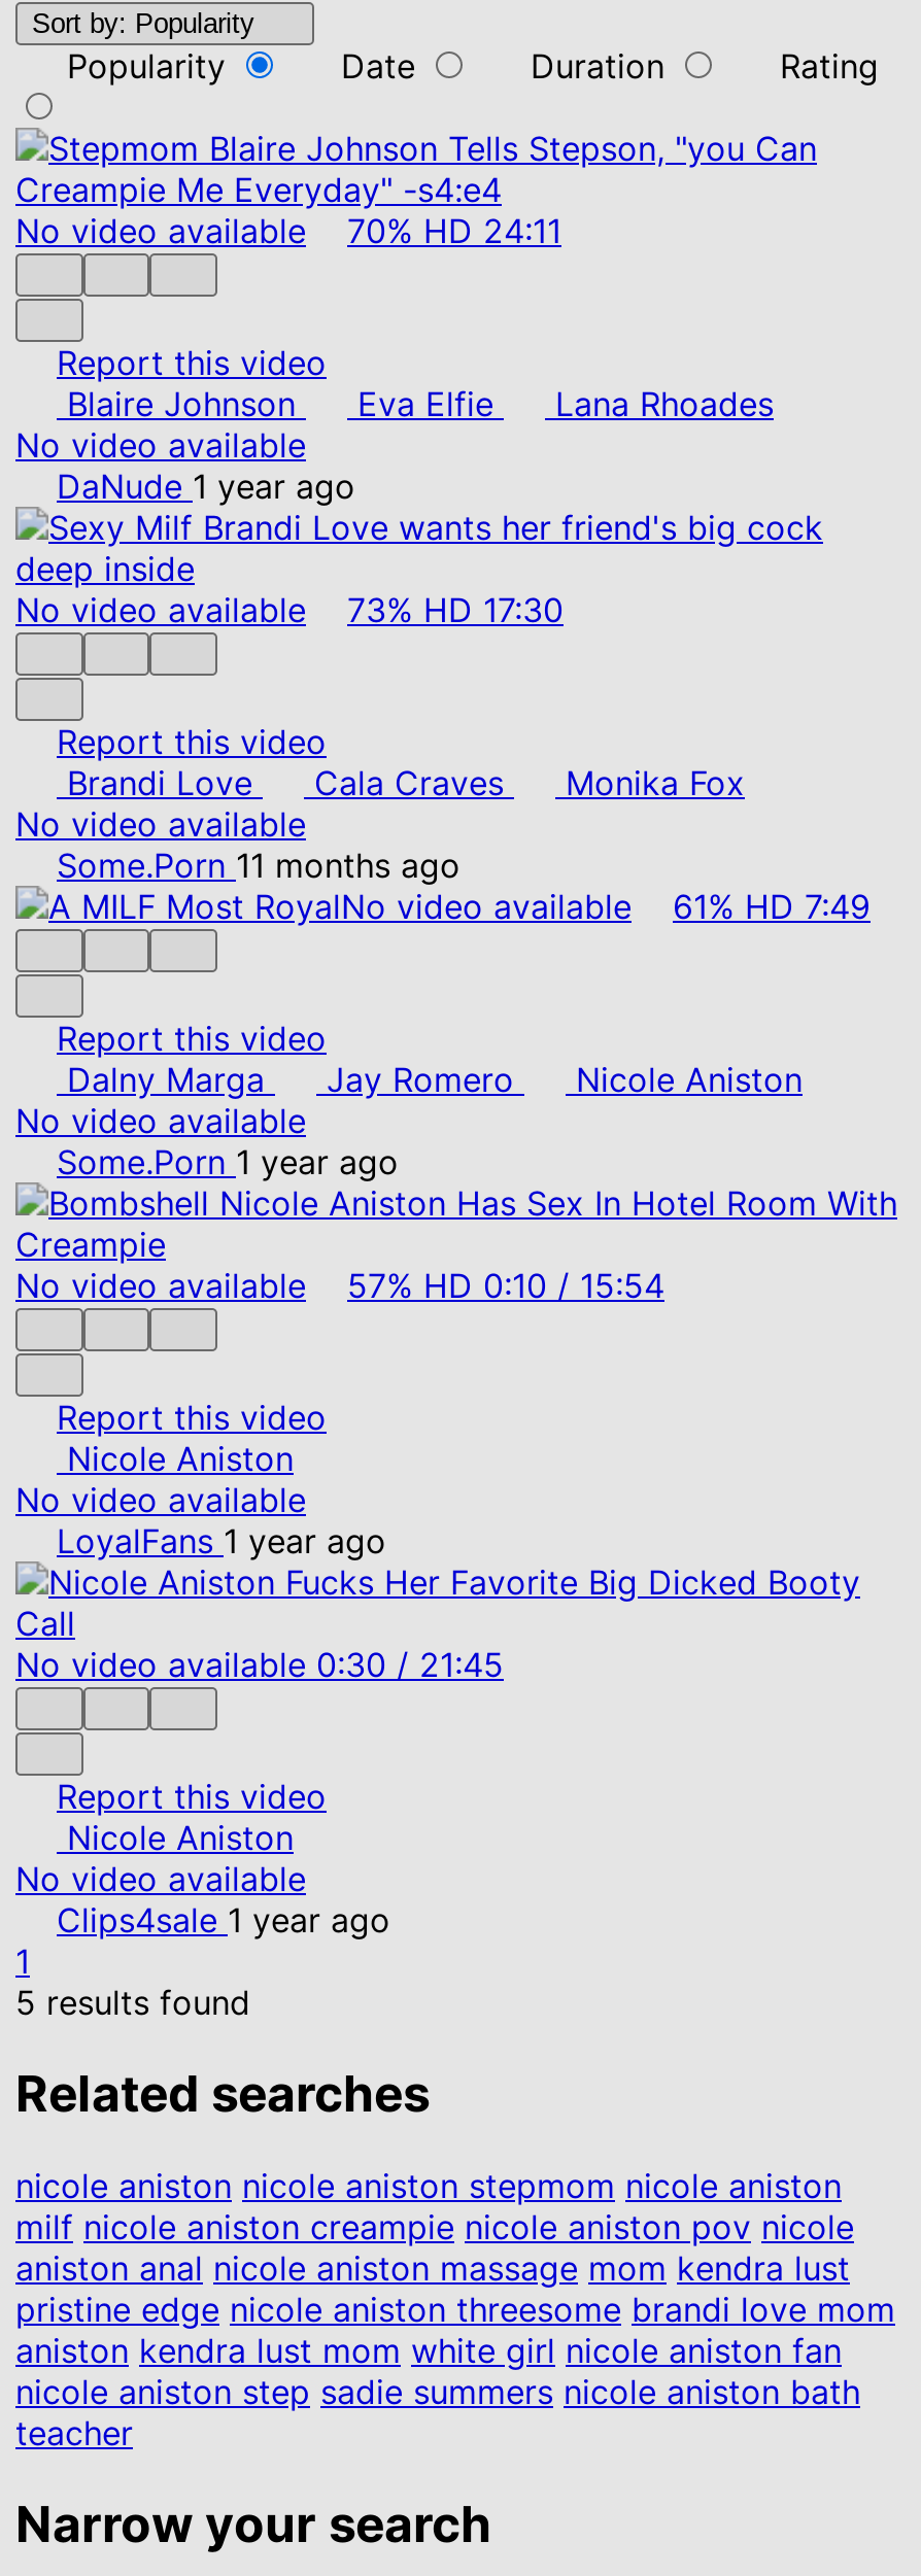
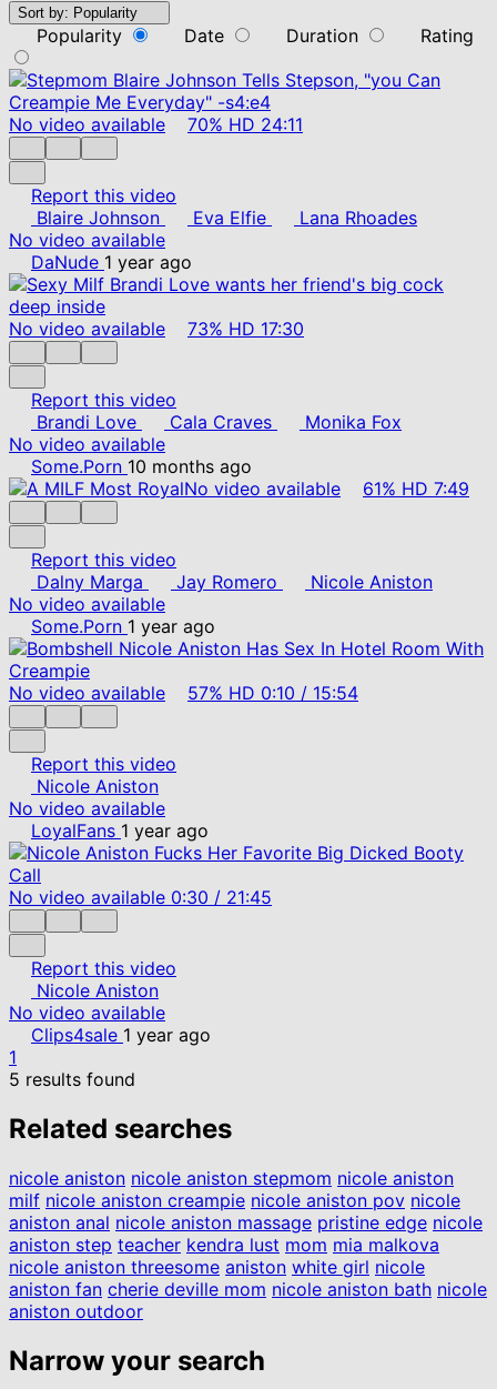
[57,844,460,886] Some.Porn 11 months ago -> [31,455,252,477] Some.Porn 10 months ago
[15,2247,895,2453] aniston anal nicole aniston massage mom kendra lust | pristine edge nicole aniston threesome brandi love mom | aniston kendra lust mom white girl nicole aniston fan | nicole aniston step sadie summers nicole aniston bath | teacher -> [9,1211,487,1322] aniston anal nicole aniston massage pristine edge nicole | aniston step teacher kendra lust mom mia malkova | nicole aniston threesome aniston white girl nicole | aniston fan cherie deville mom nicole aniston bath nicole | aniston outdoor

